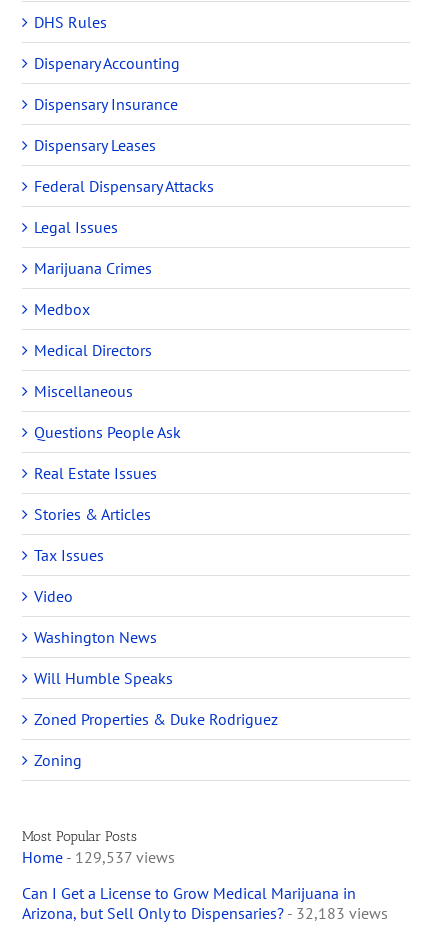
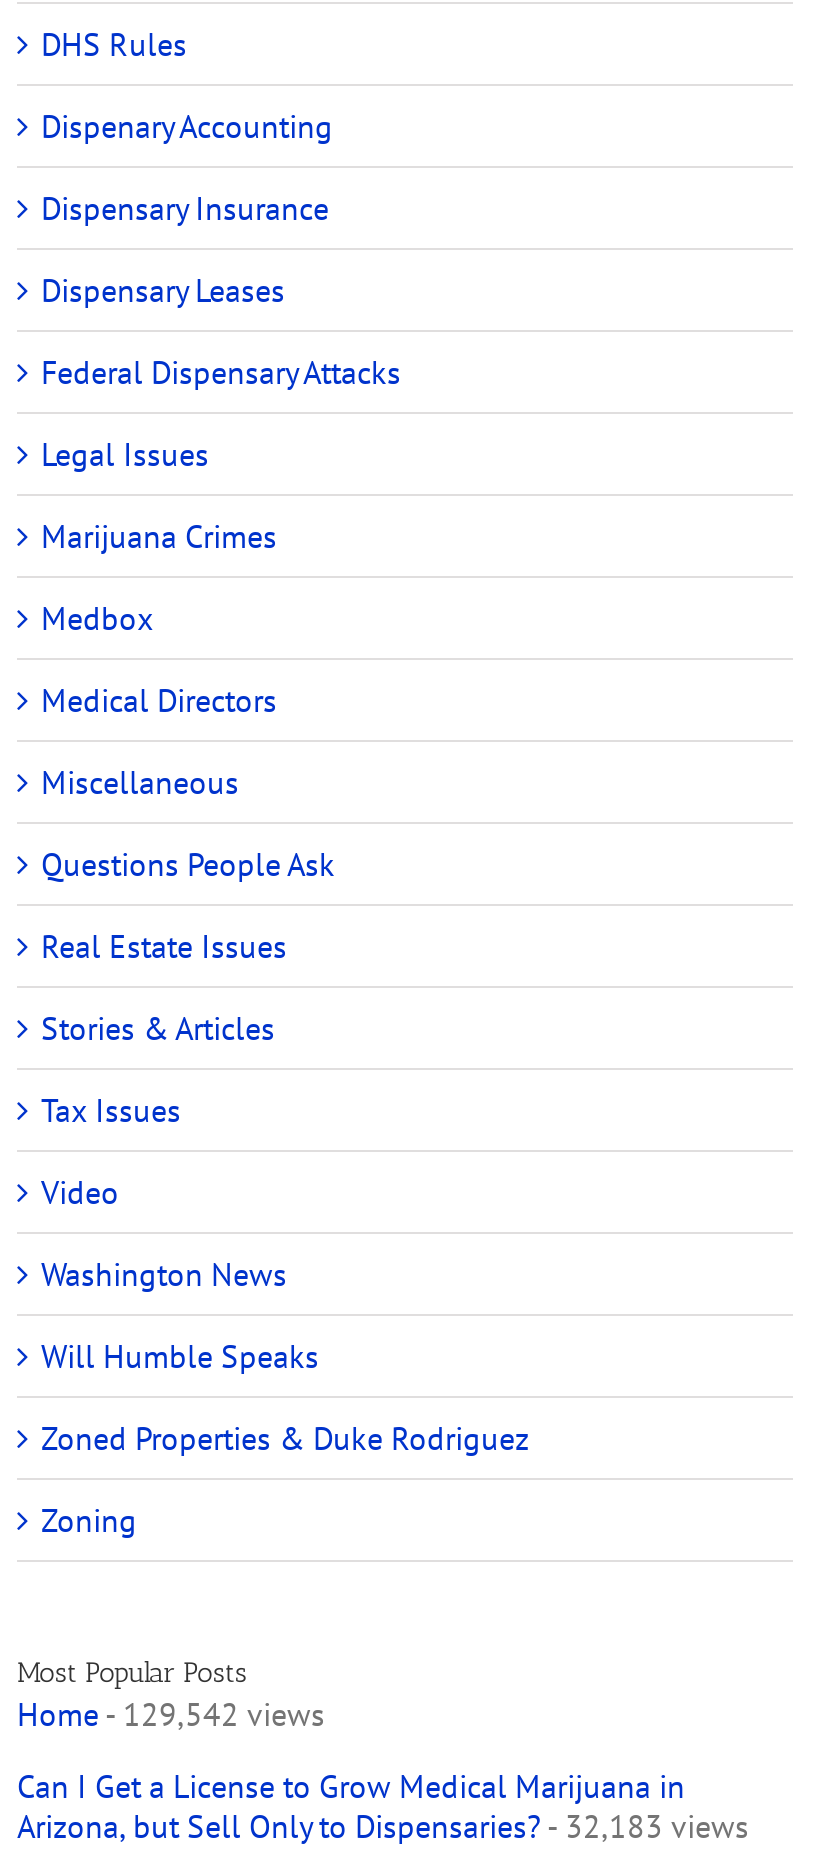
[22,847,175,867] Home - 129,537 views -> [17,1694,325,1734] Home - 129,542 views

